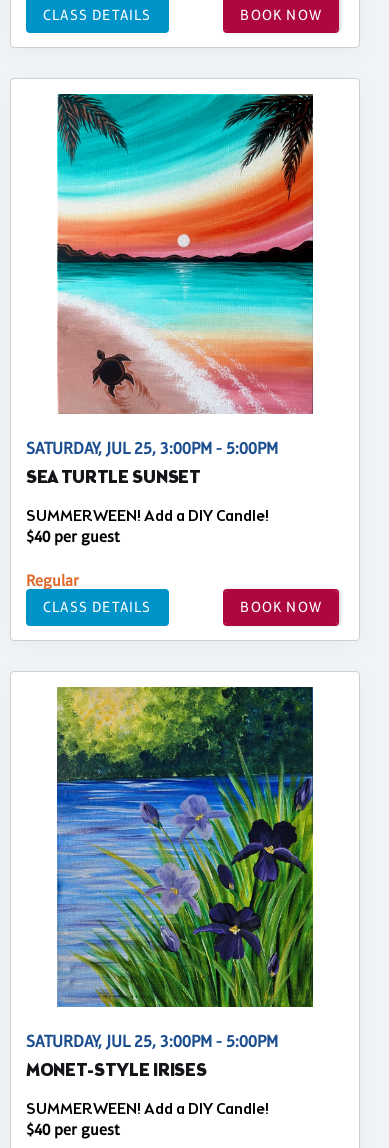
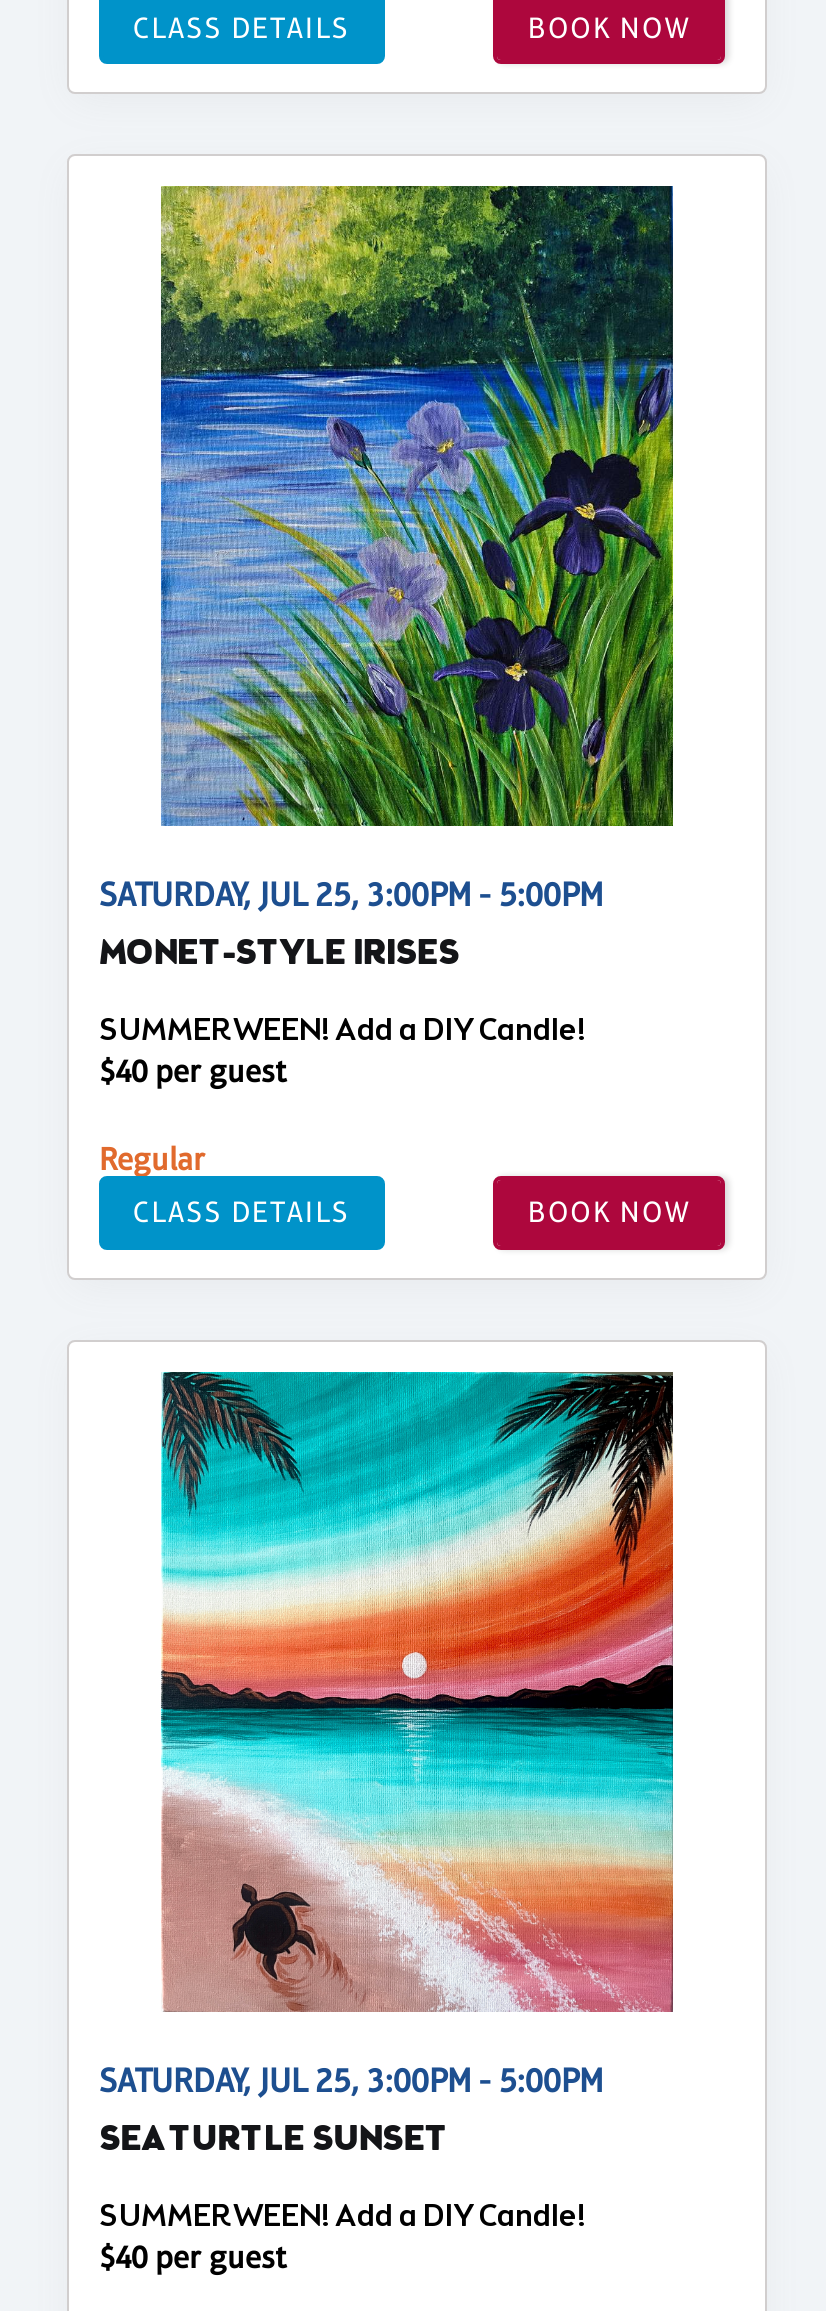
moved [56,93,314,415] -> [159,1370,675,2014]: [image]
moved [26,466,201,491] -> [99,2116,448,2166]: SEA TURTLE SUNSET
moved [56,686,314,1008] -> [159,184,675,828]: [image]
moved [26,1059,206,1084] -> [99,930,459,980]: MONET-STYLE IRISES

